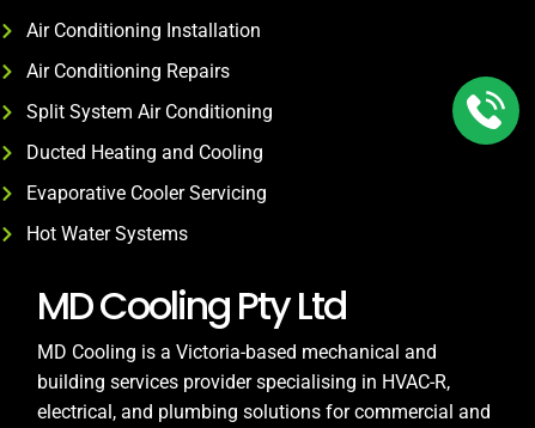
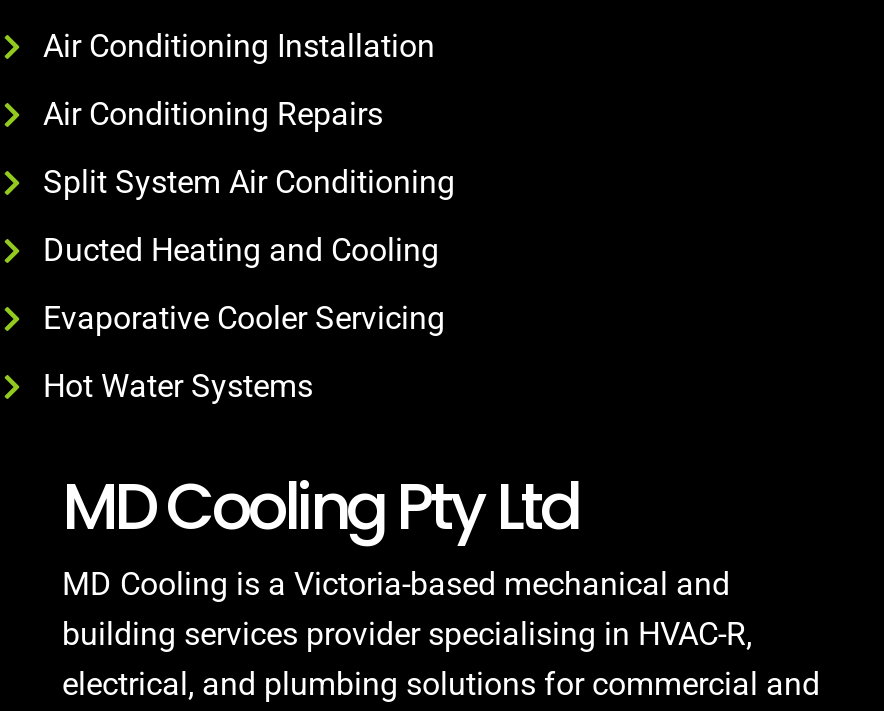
[451,75,521,146] [image] -> none

